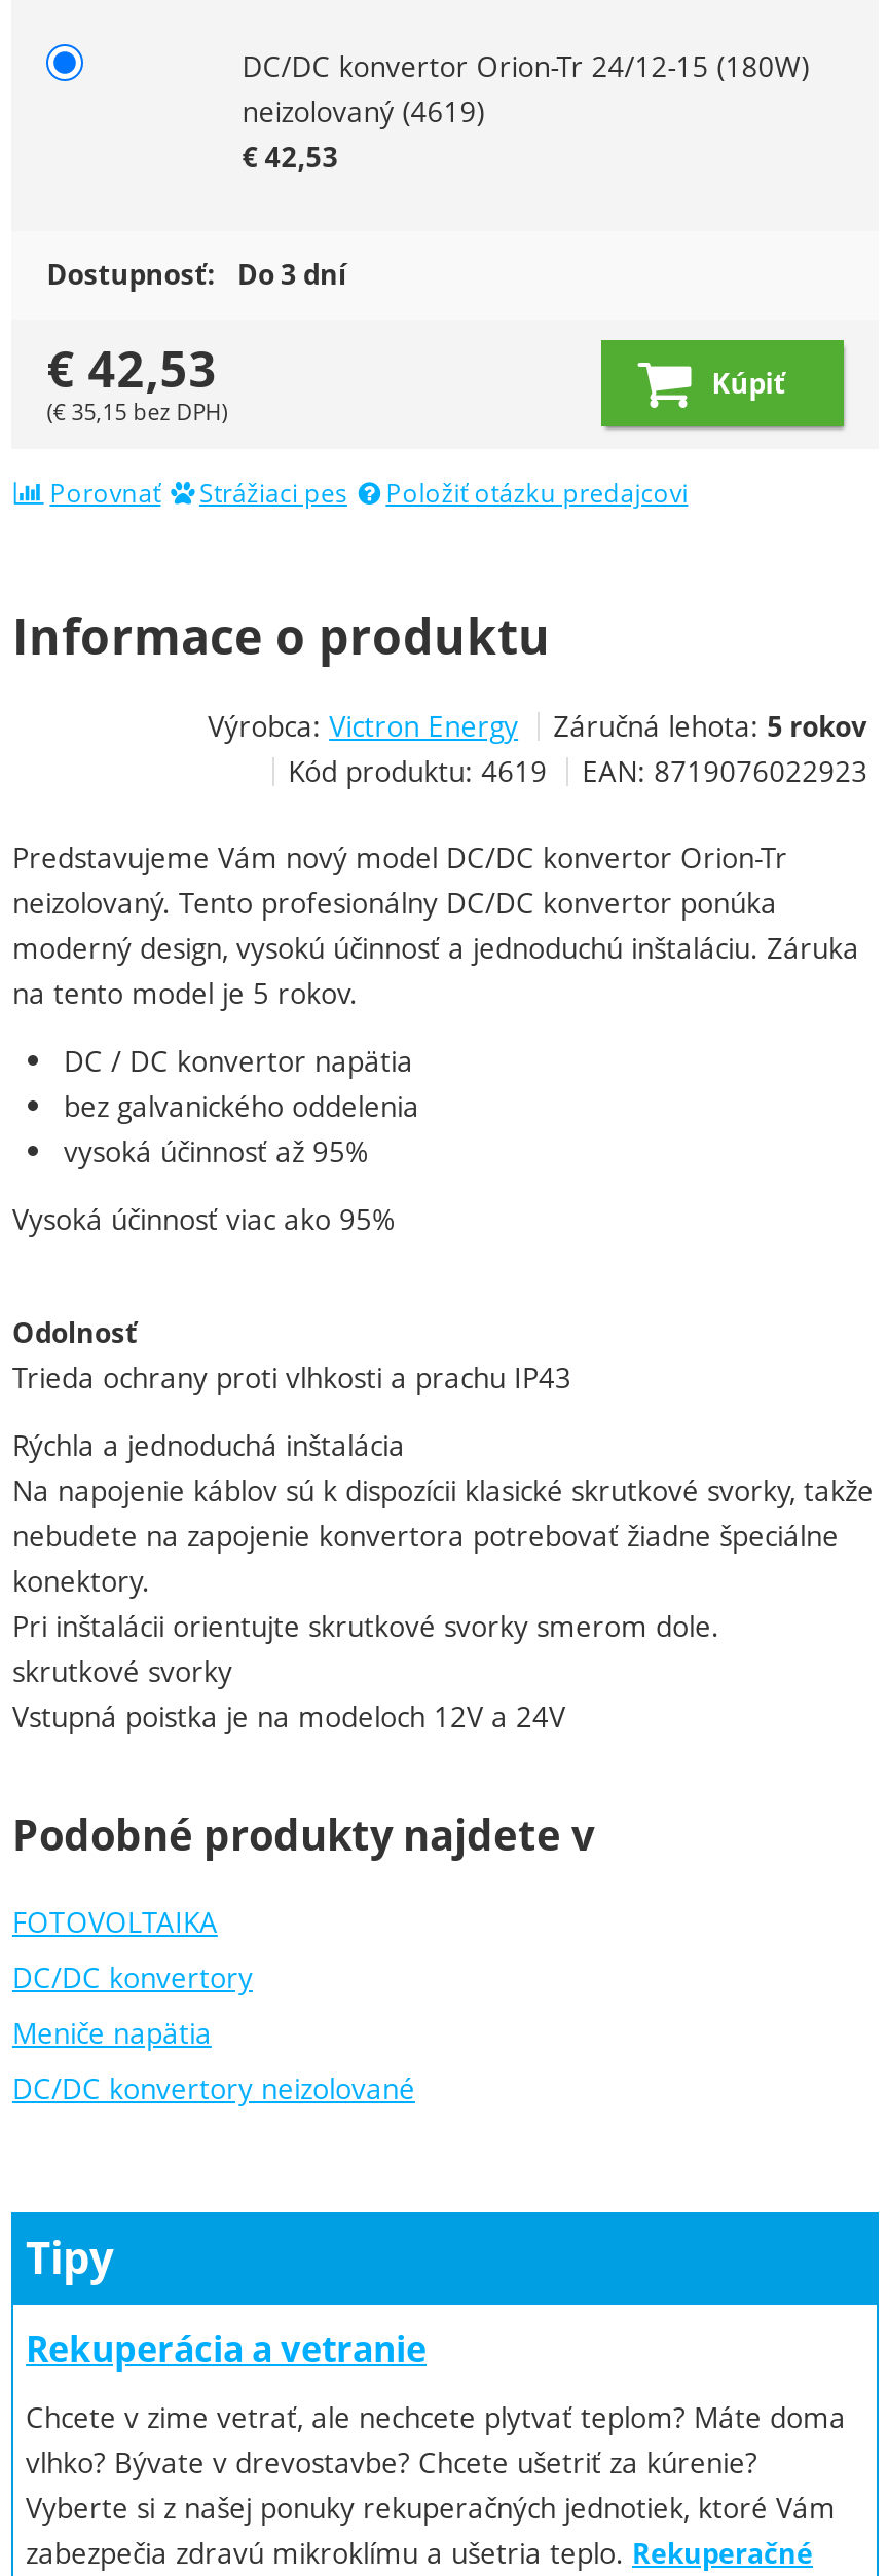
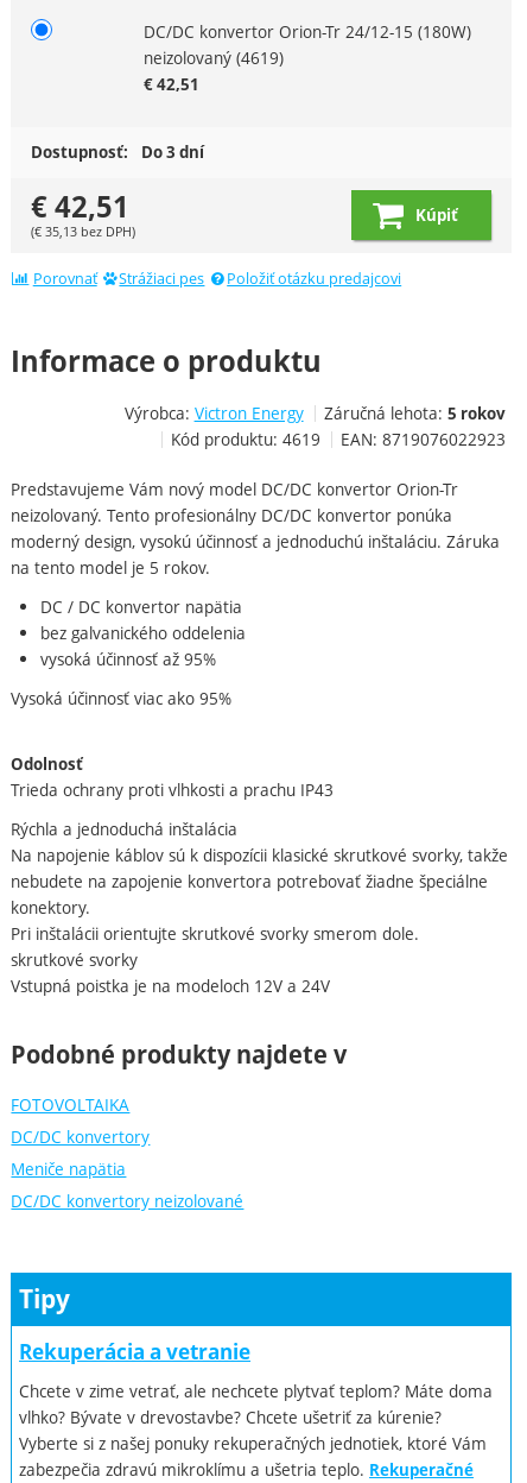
[242,139,339,176] €42,53 -> [144,74,200,95] €42,51
[47,337,217,402] €42,53 -> [31,188,130,226] €42,51
[47,396,228,427] (€35,15 bez DPH) -> [31,223,136,240] (€35,13 bez DPH)

